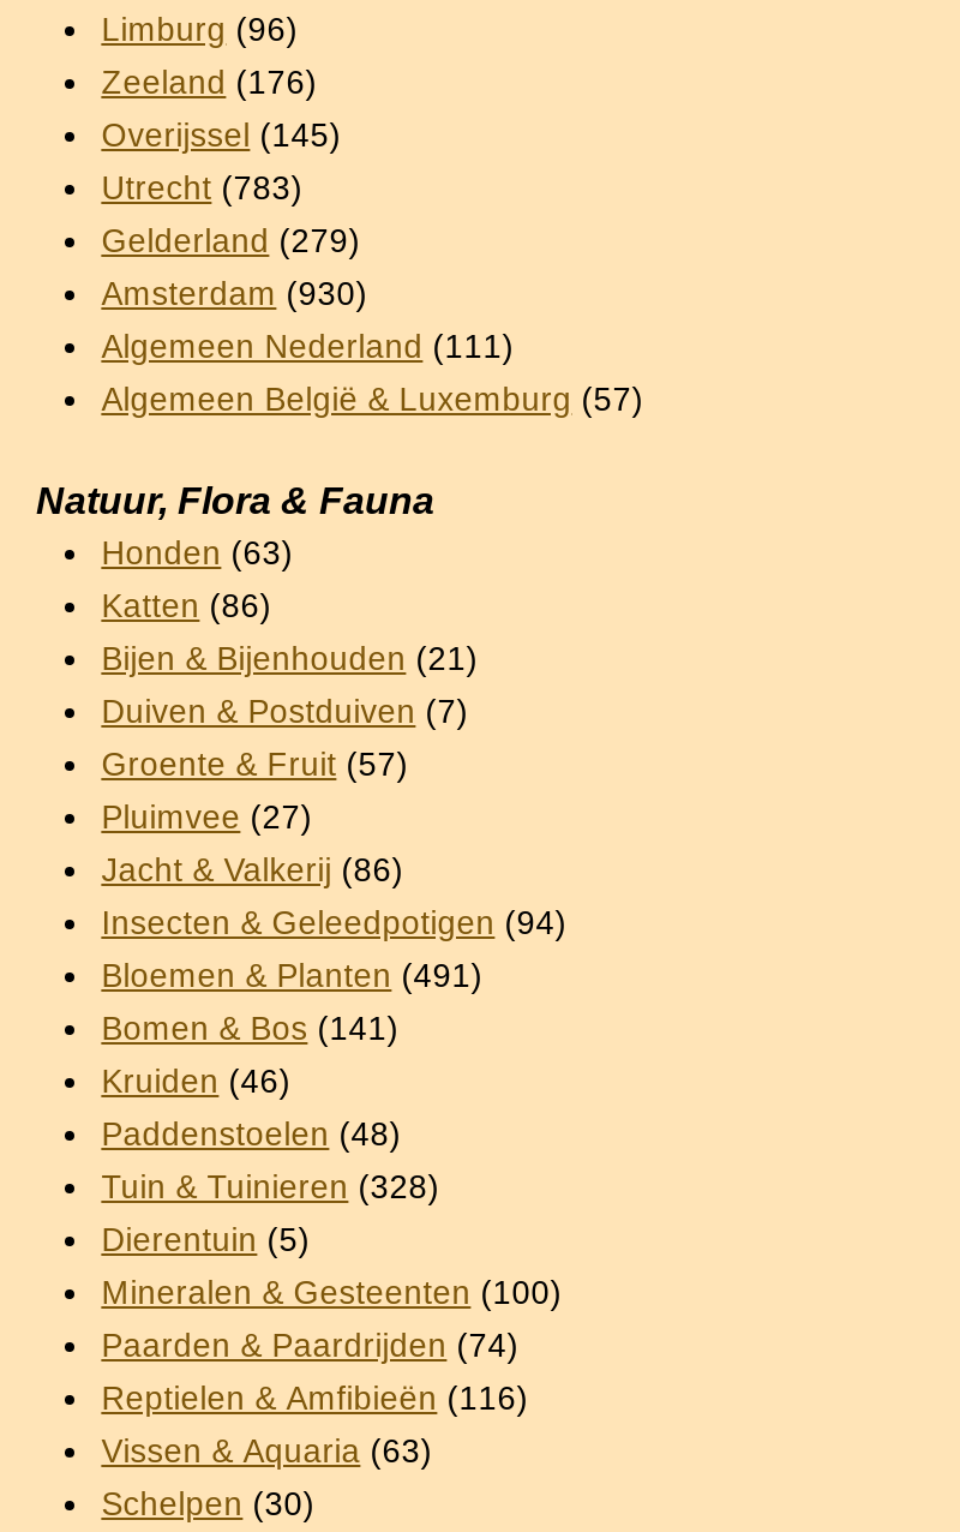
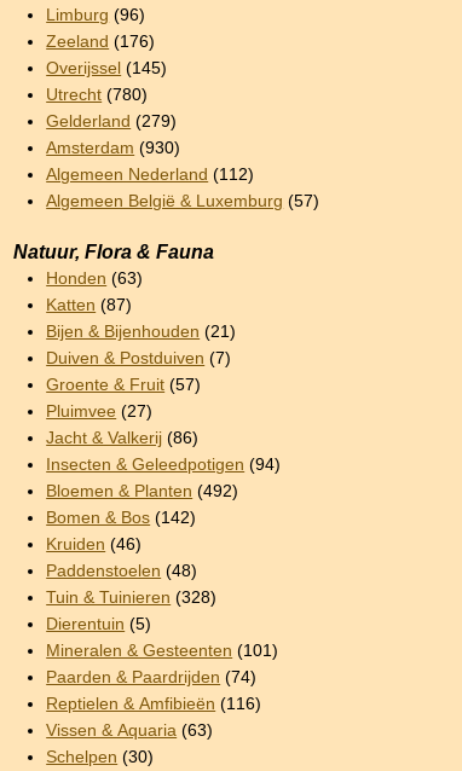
[101,170,303,206] Utrecht (783) -> [46,85,148,104] Utrecht (780)
[101,328,514,364] Algemeen Nederland (111) -> [46,165,254,183] Algemeen Nederland (112)
[101,588,272,624] Katten (86) -> [46,296,132,314] Katten (87)
[101,957,483,993] Bloemen & Planten (491) -> [46,482,238,500] Bloemen & Planten (492)
[101,1010,399,1046] Bomen & Bos (141) -> [46,508,196,527] Bomen & Bos (142)
[101,1274,562,1310] Mineralen & Gesteenten (100) -> [46,641,278,659] Mineralen & Gesteenten (101)

